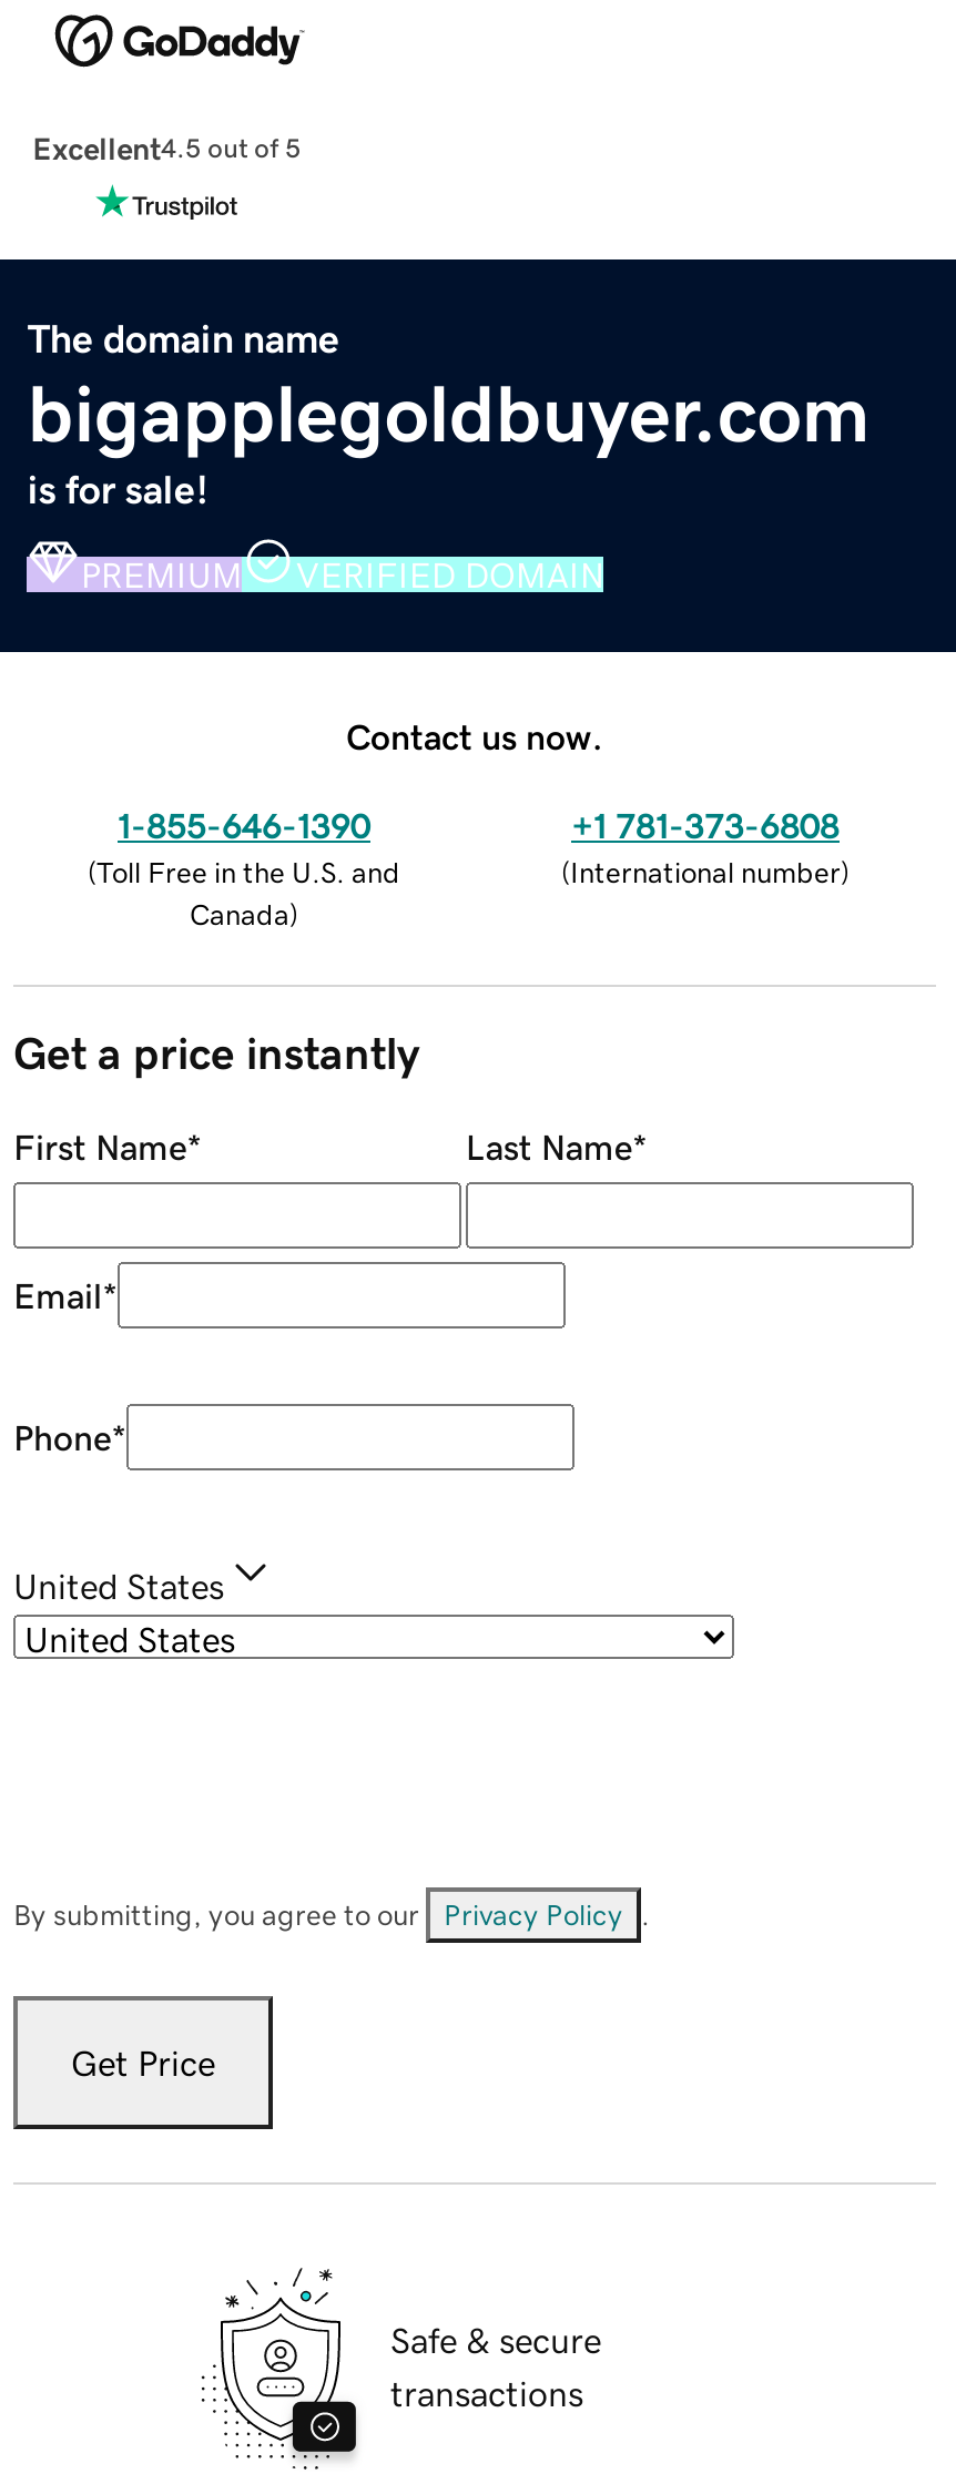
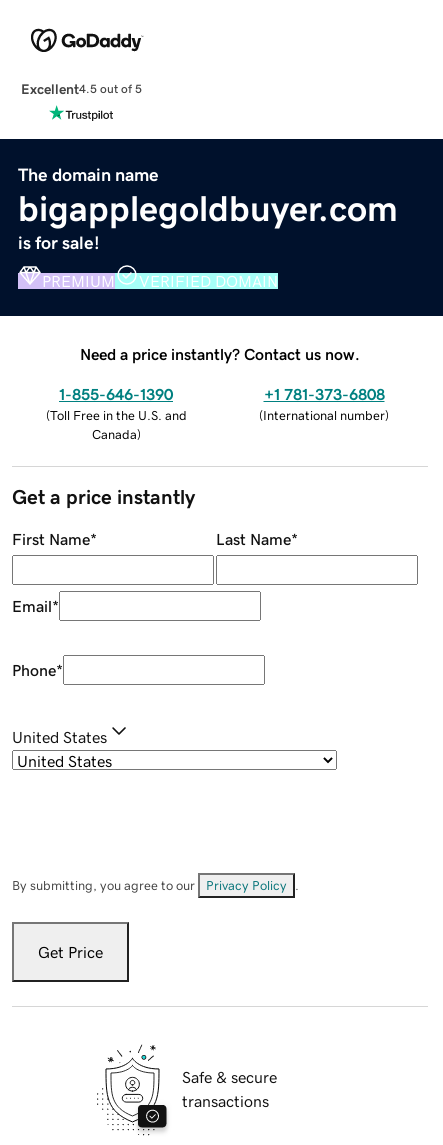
[346,718,603,753] Contact us now. -> [80,346,360,362] Need a price instantly? Contact us now.

